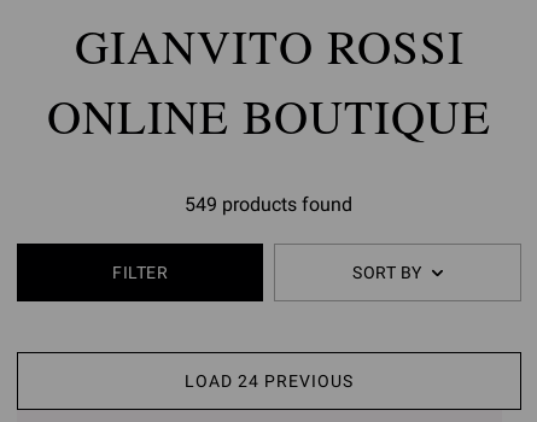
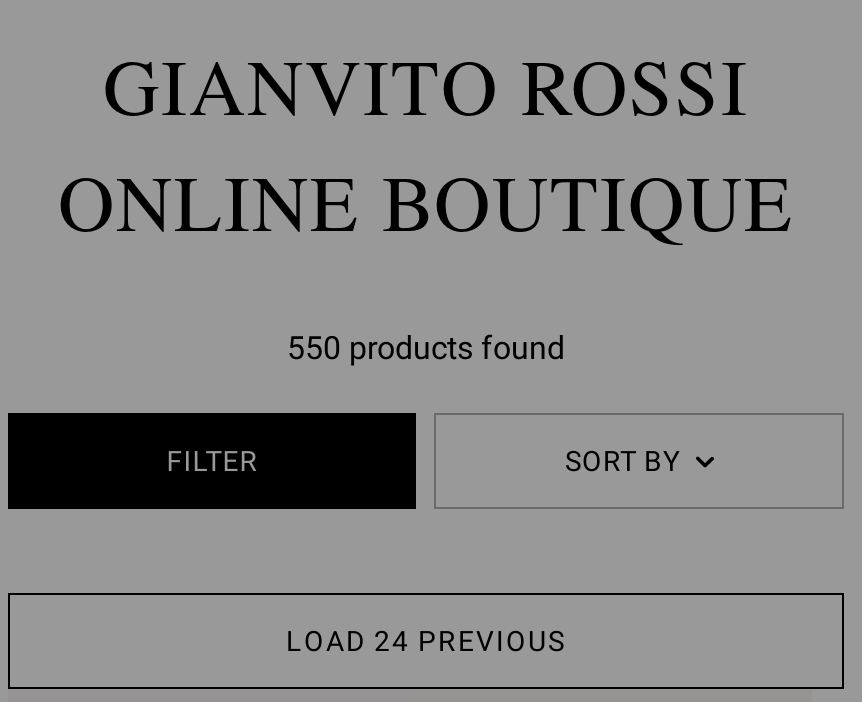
[185,193,353,216] 549 products found -> [287,329,565,367] 550 products found

